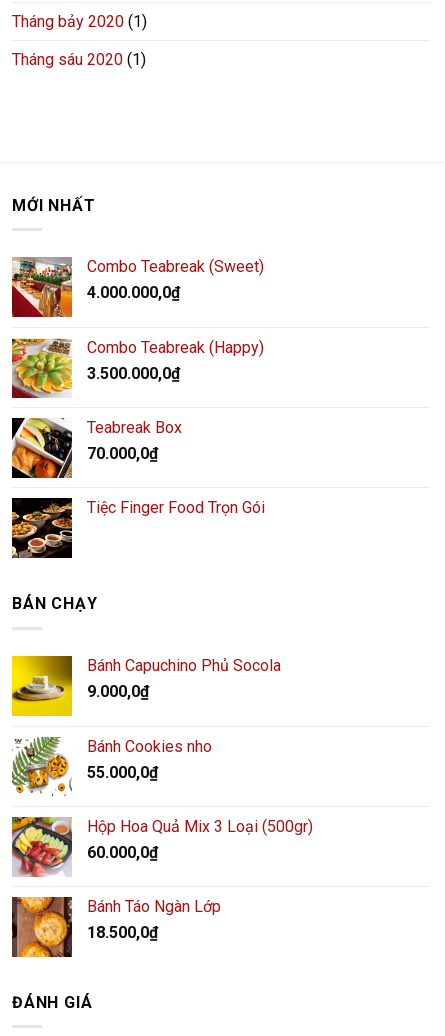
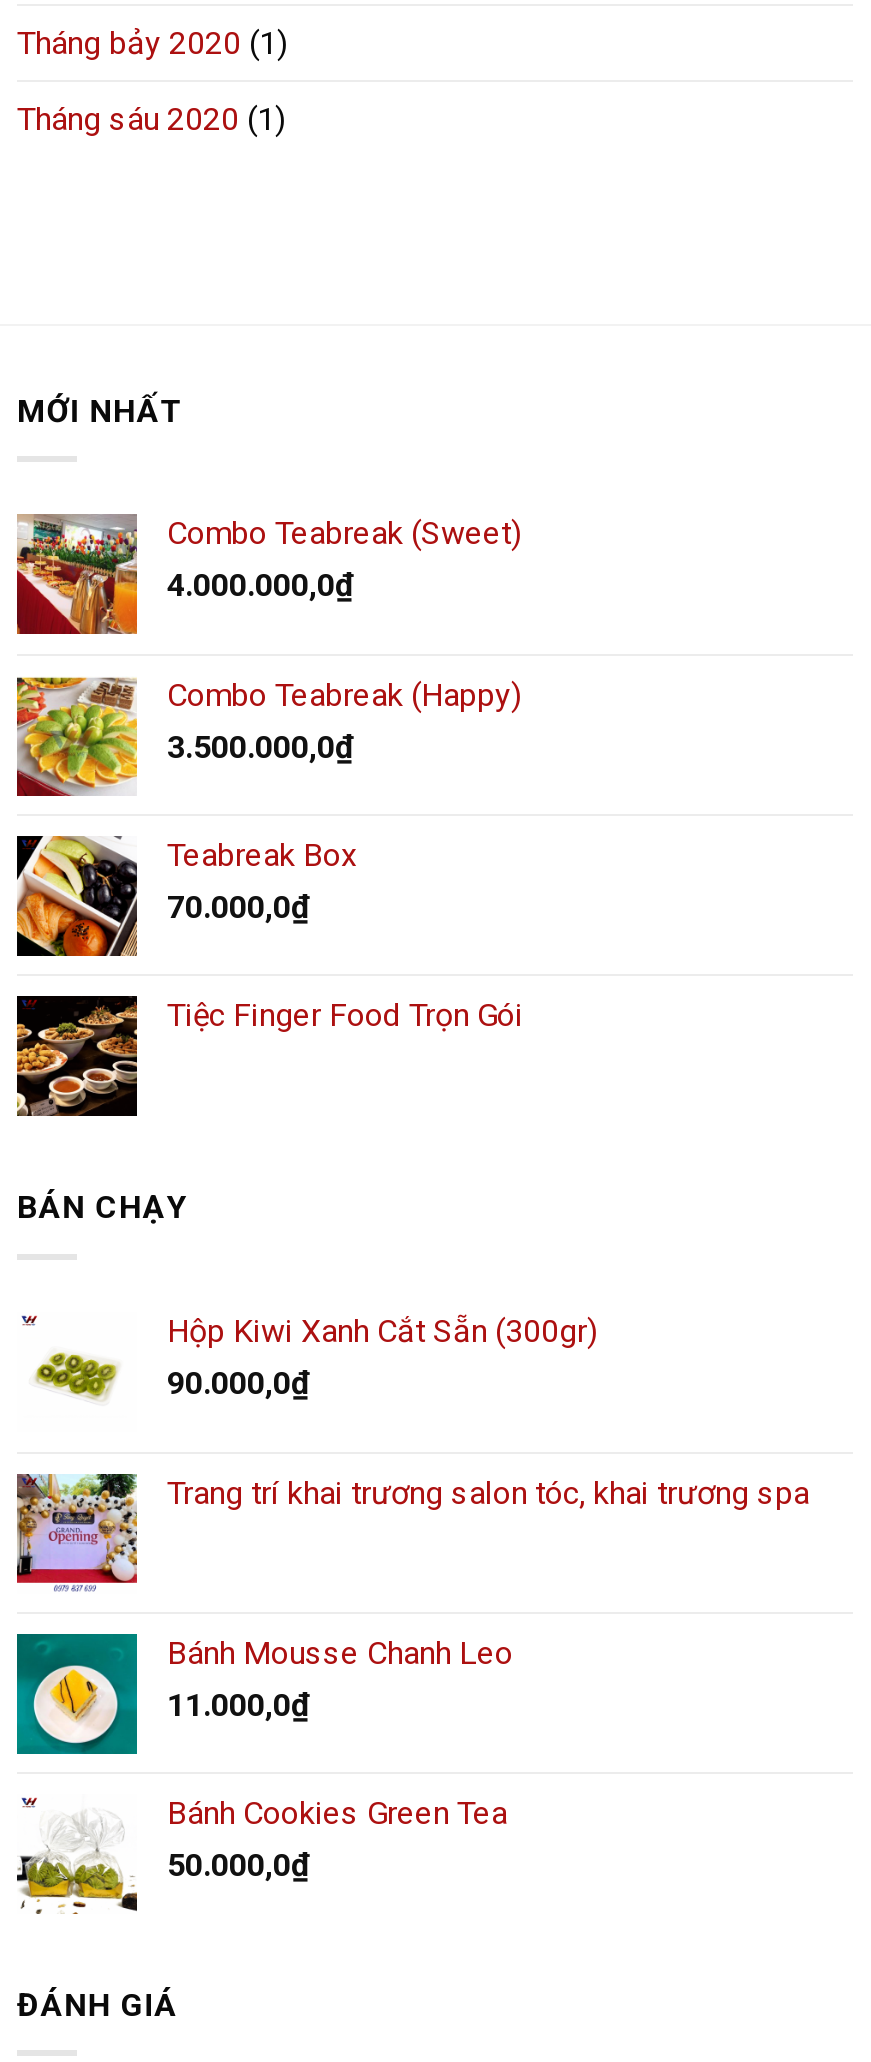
[11,655,281,717] [image] | Bánh Capuchino Phủ Socola | 9.000,0₫ -> [17,1312,597,1432] [image] | Hộp Kiwi Xanh Cắt Sẵn (300gr) | 90.000,0₫
[12,736,212,797] [image] | Bánh Cookies nho | 55.000,0₫ -> [15,1472,809,1592] [image] | Trang trí khai trương salon tóc, khai trương spa
[11,816,313,878] [image] | Hộp Hoa Quả Mix 3 Loại (500gr) | 60.000,0₫ -> [15,1632,513,1756] [image] | Bánh Mousse Chanh Leo | 11.000,0₫
[11,896,221,958] [image] | Bánh Táo Ngàn Lớp | 18.500,0₫ -> [17,1794,507,1914] [image] | Bánh Cookies Green Tea | 50.000,0₫

